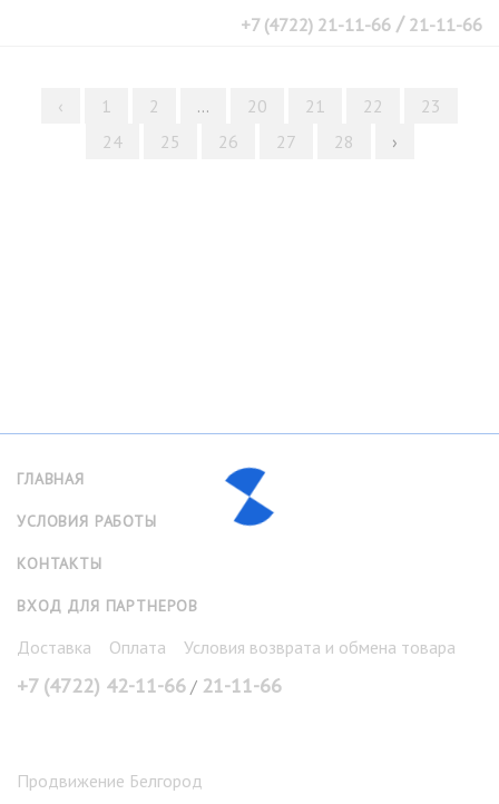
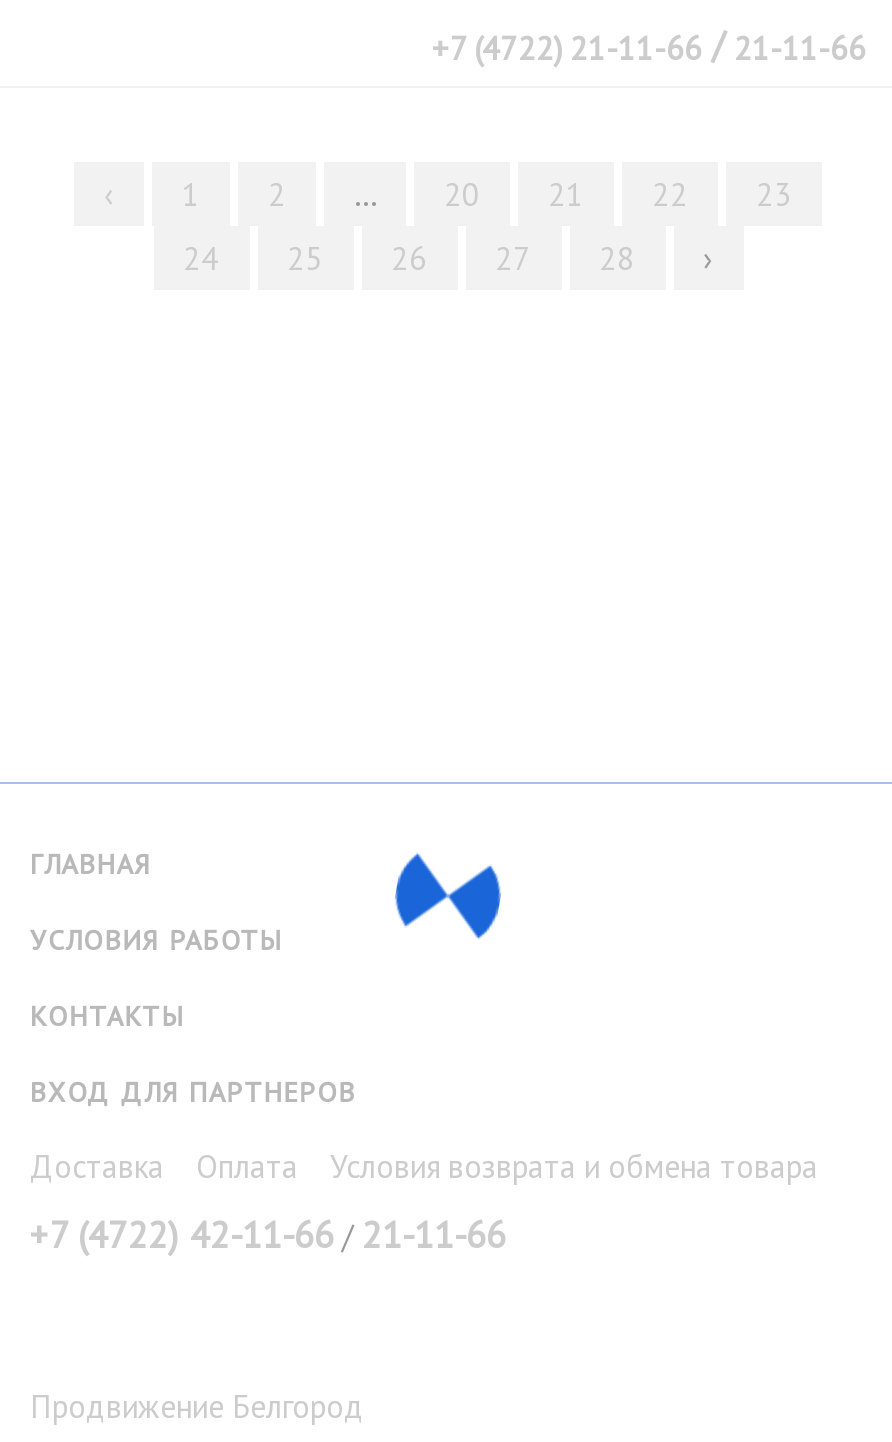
[219,465,280,528] [image] -> [392,842,504,950] [image]

